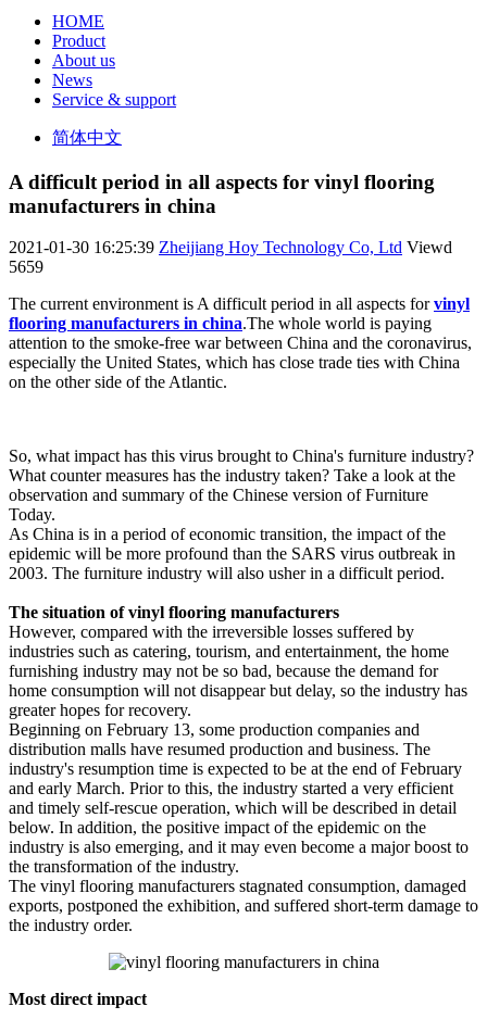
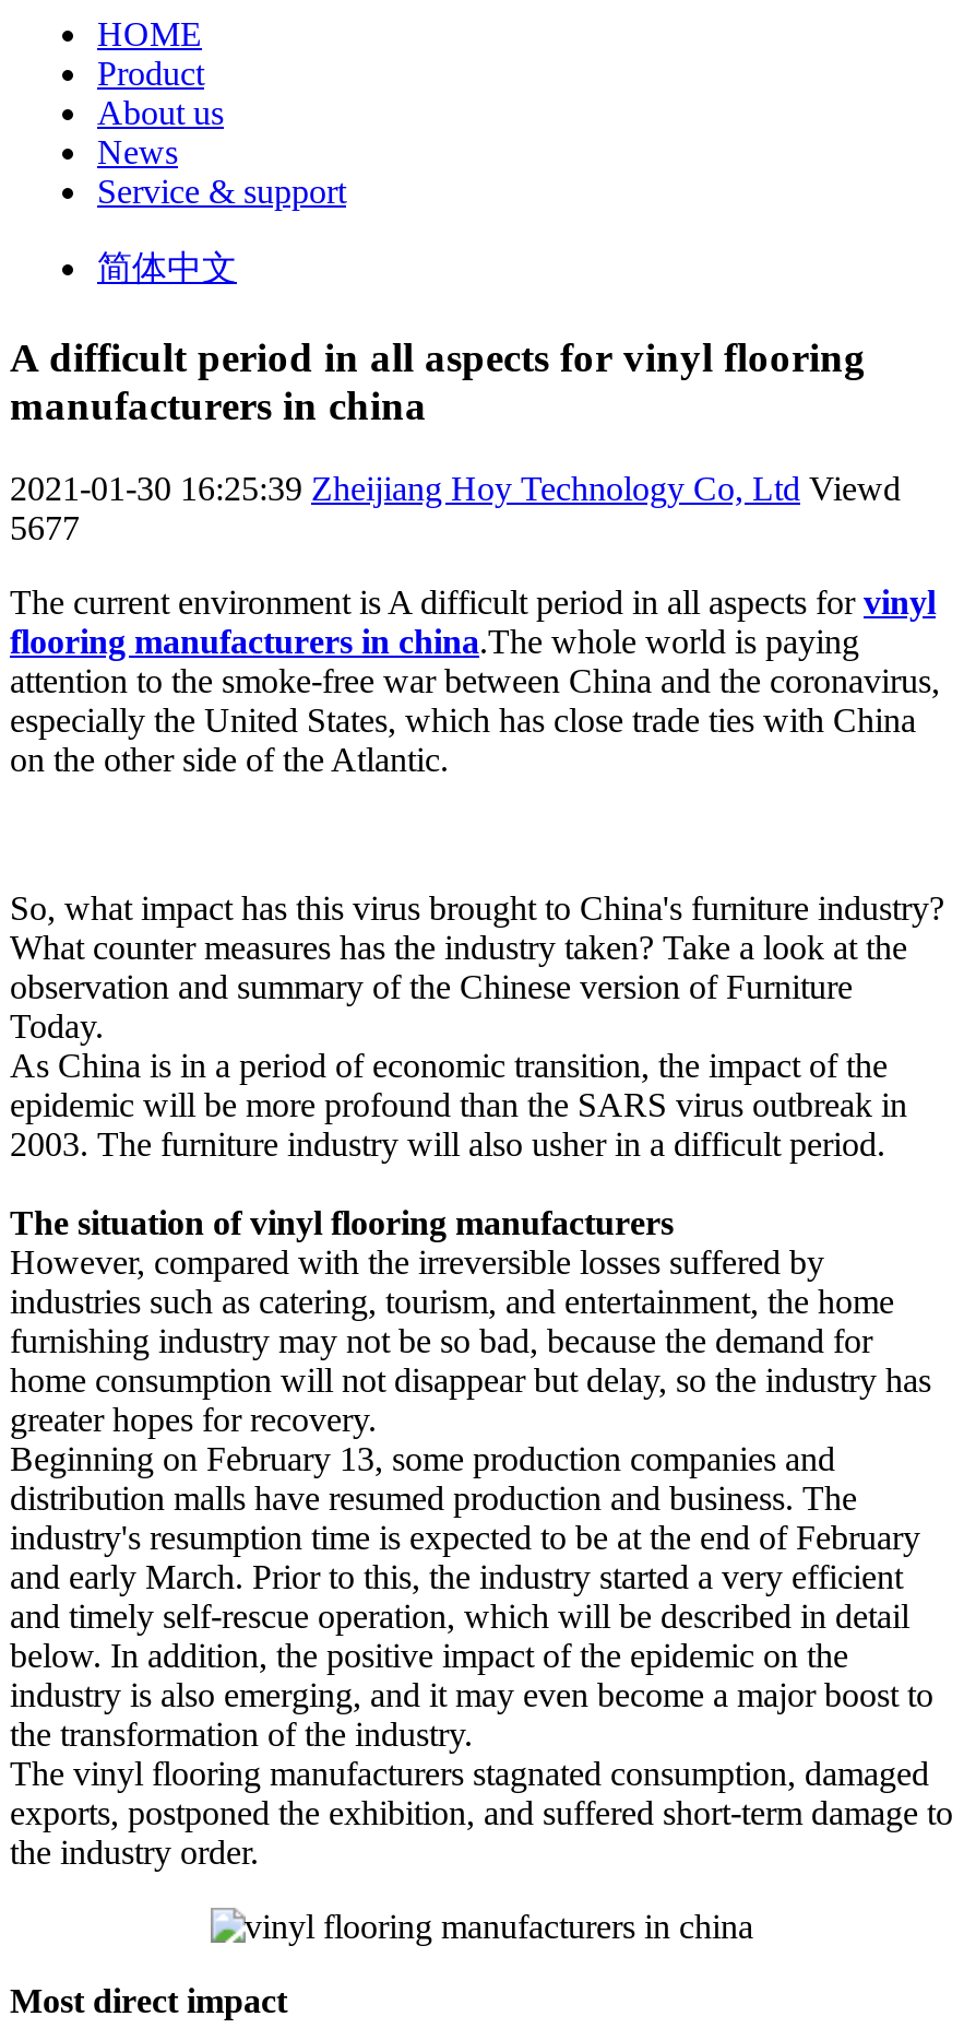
[9,258,43,276] 5659 -> [10,510,80,547] 5677

